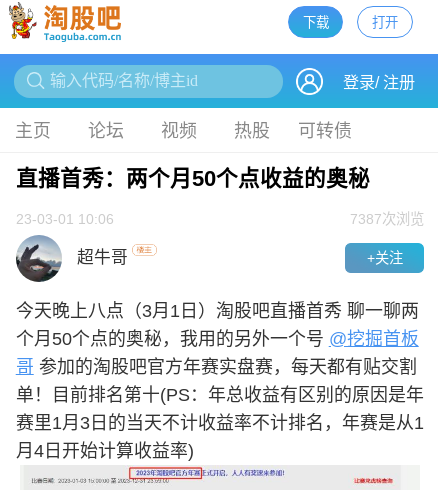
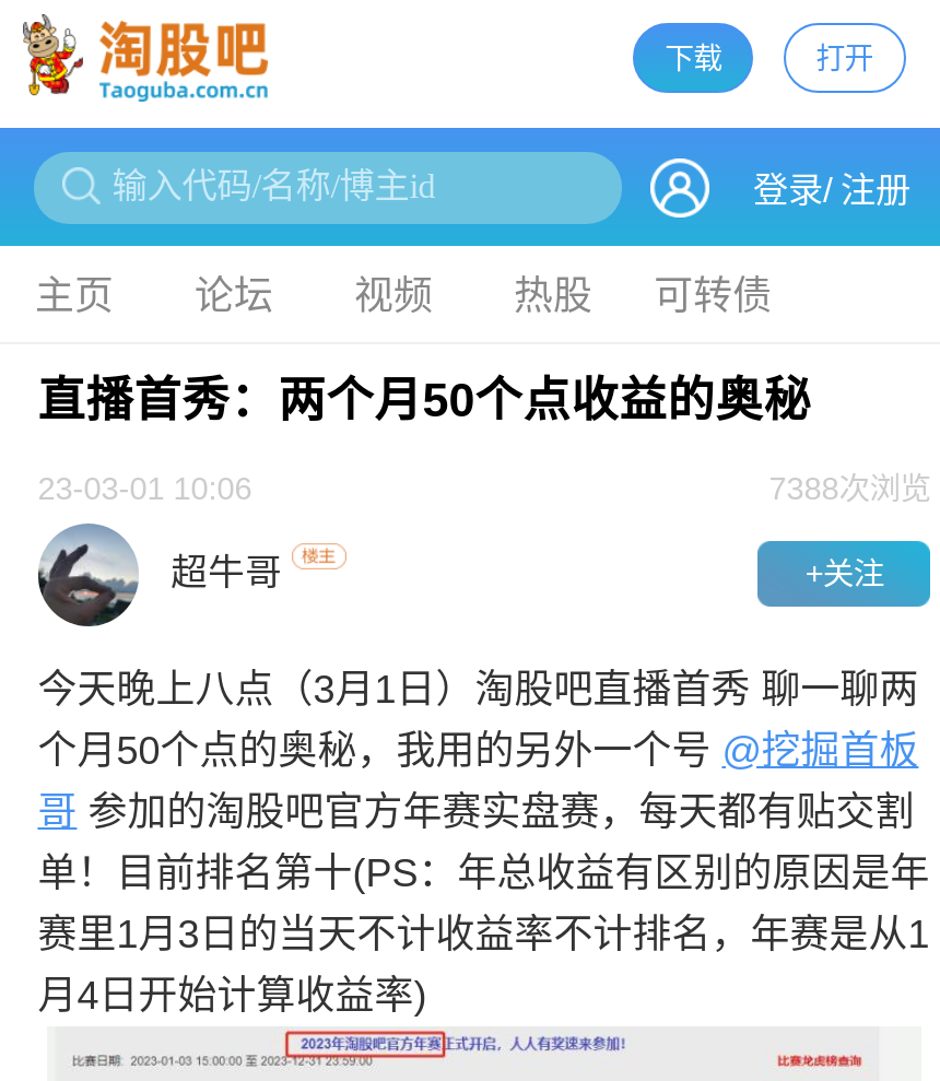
[350,211,424,227] 7387次浏览 -> [769,472,931,507] 7388次浏览

